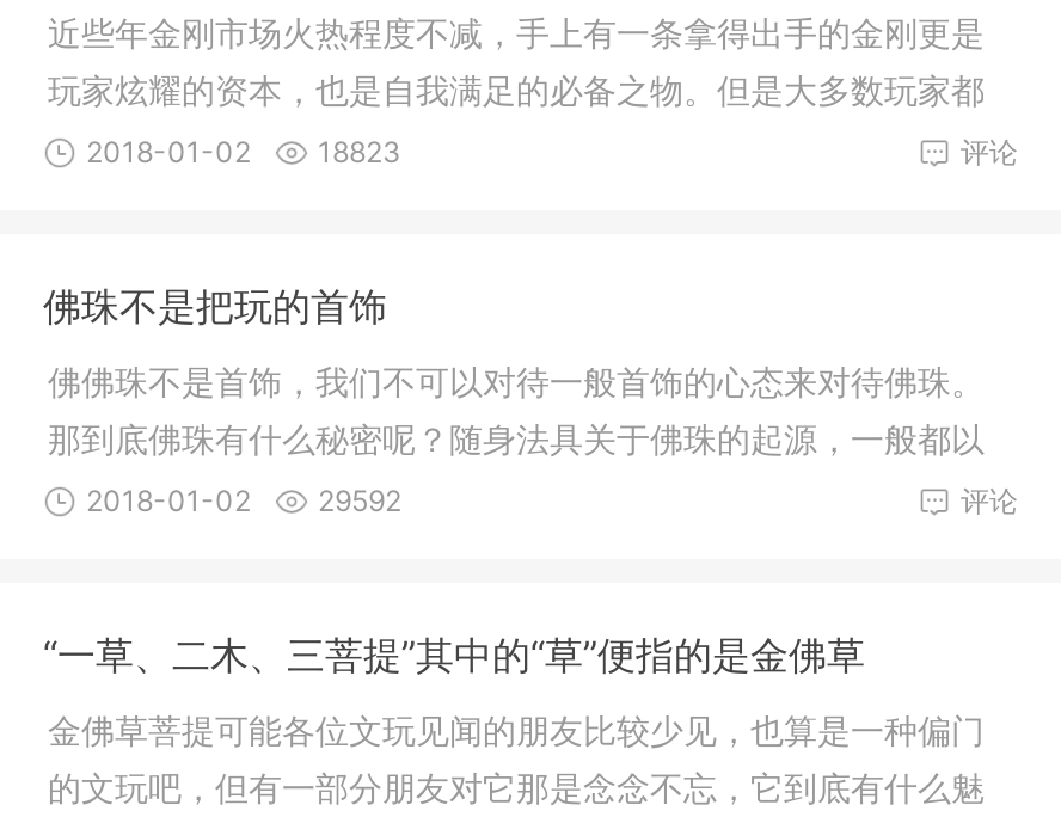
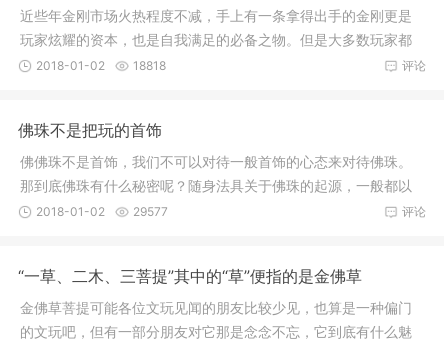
[318,133,401,169] 18823 -> [133,58,166,73] 18818
[318,482,401,518] 29592 -> [133,204,168,219] 29577

